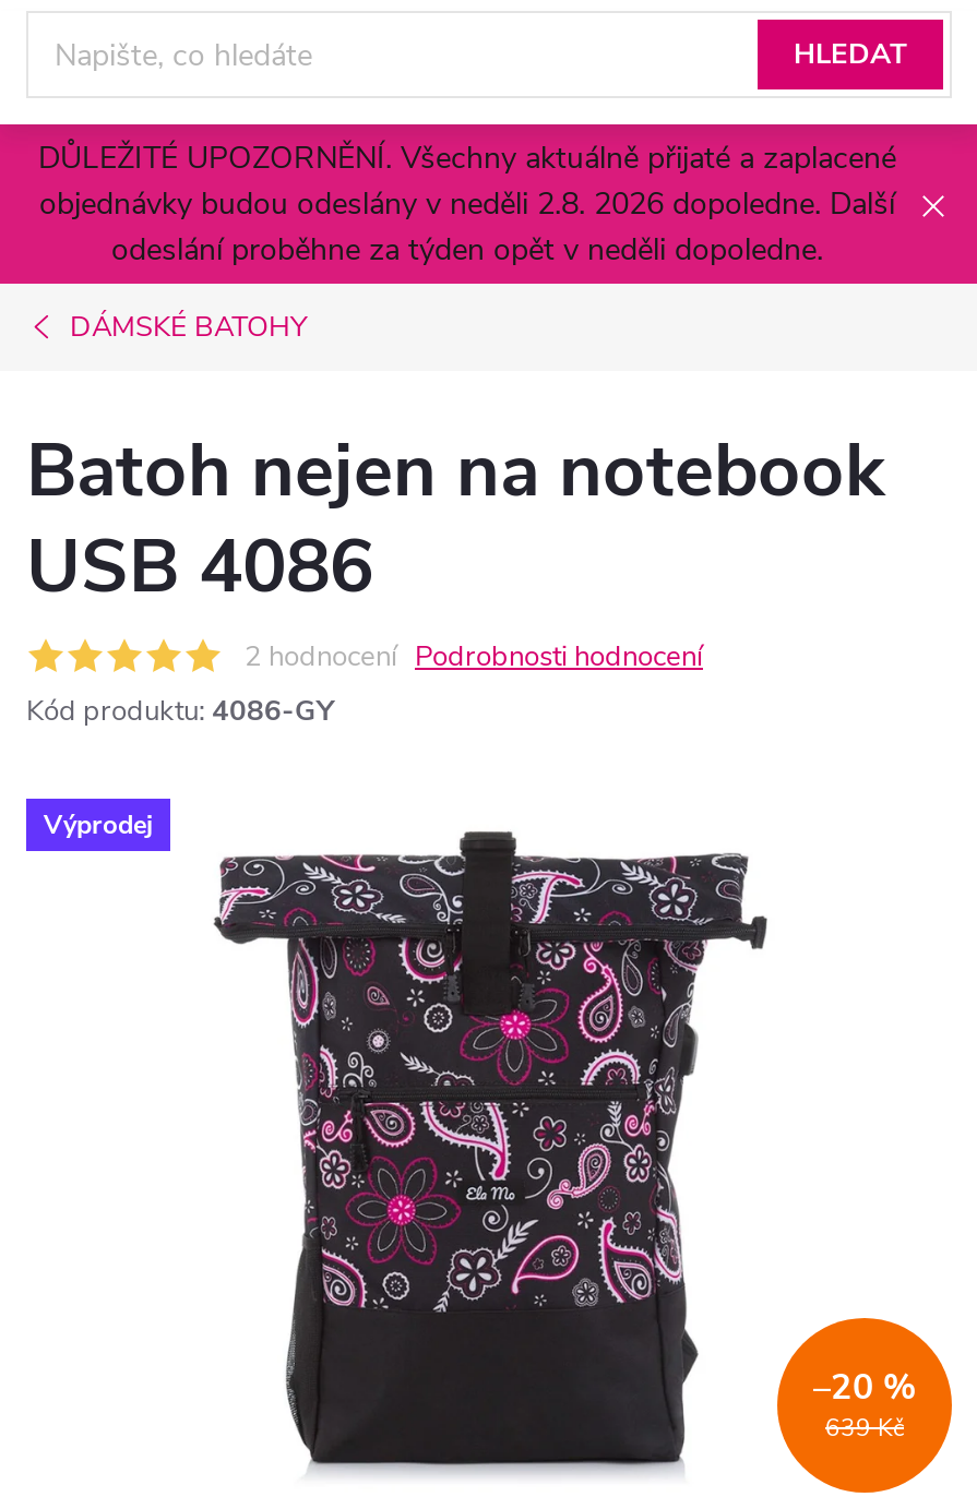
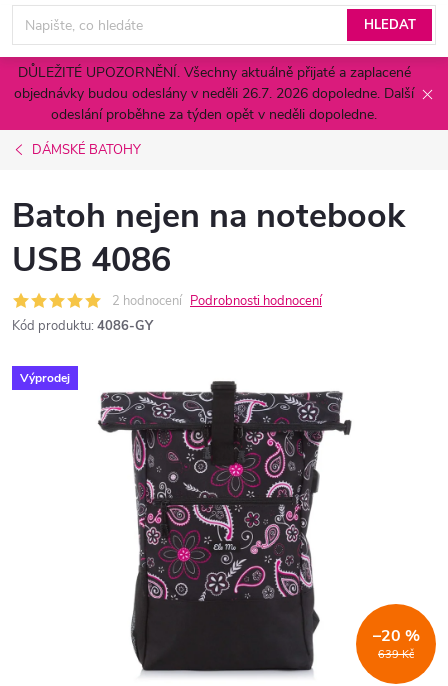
[39,183,895,225] objednávky budou odeslány v neděli 2.8. 2026 dopoledne. Další -> [14,84,414,103] objednávky budou odeslány v neděli 26.7. 2026 dopoledne. Další

